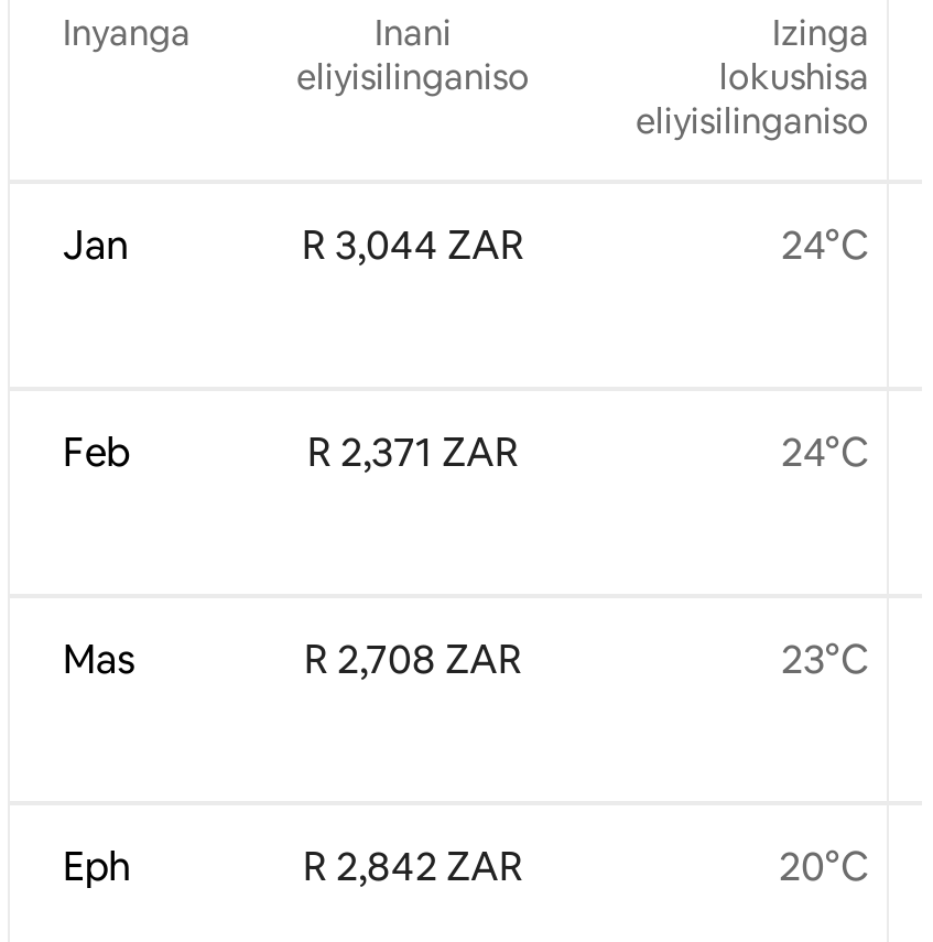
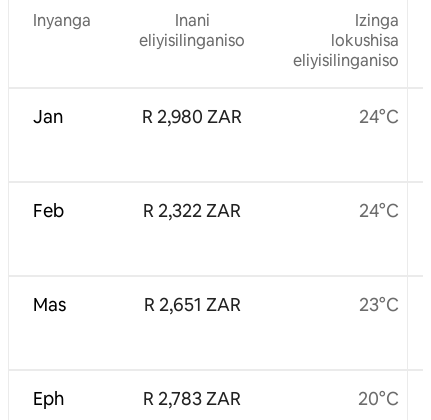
[302,220,524,270] R 3,044 ZAR -> [142,105,242,128] R 2,980 ZAR
[307,427,519,478] R 2,371 ZAR -> [143,199,241,222] R 2,322 ZAR
[304,634,522,685] R 2,708 ZAR -> [143,293,240,316] R 2,651 ZAR
[303,841,523,892] R 2,842 ZAR -> [143,387,241,410] R 2,783 ZAR

